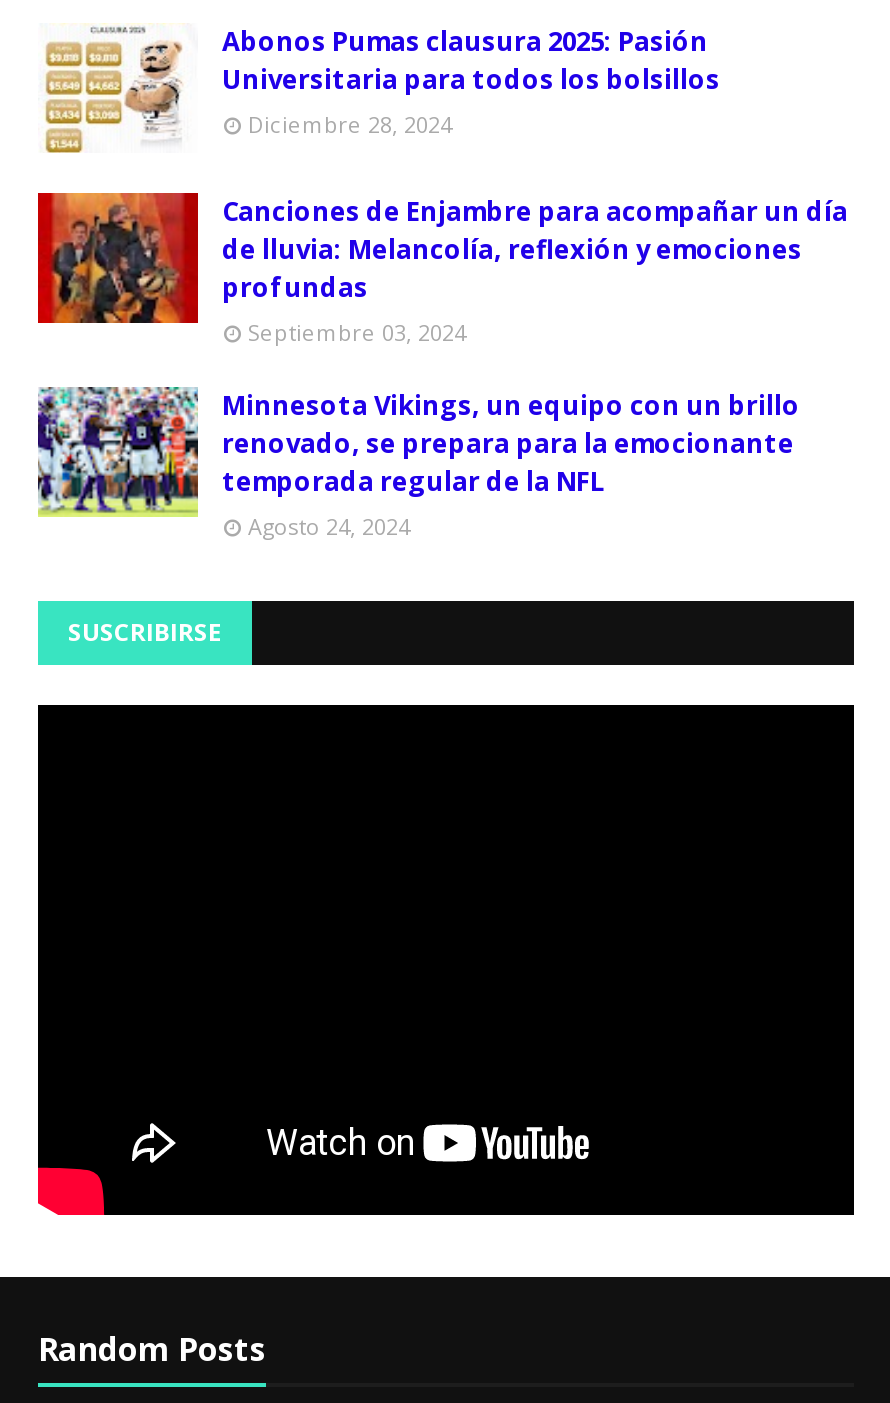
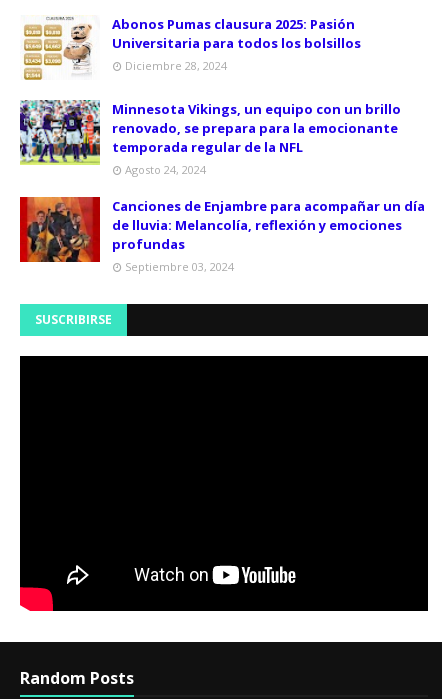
moved [36,191,848,348] -> [19,196,425,274]: [image] | Canciones de Enjambre para acompañar un día | de lluvia: Melancolía, reflexión y emociones | profundas | Septiembre 03, 2024
moved [34,383,800,542] -> [18,98,401,177]: [image] | Minnesota Vikings, un equipo con un brillo | renovado, se prepara para la emocionante | temporada regular de la NFL | Agosto 24, 2024

